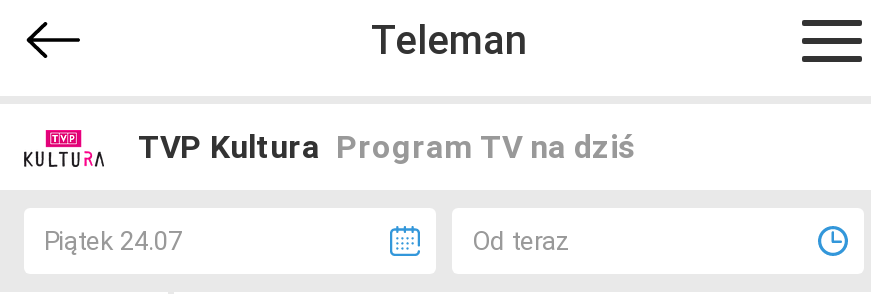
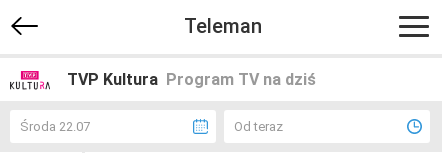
[44,226,182,256] Piątek 24.07 -> [20,119,90,134] Środa 22.07

